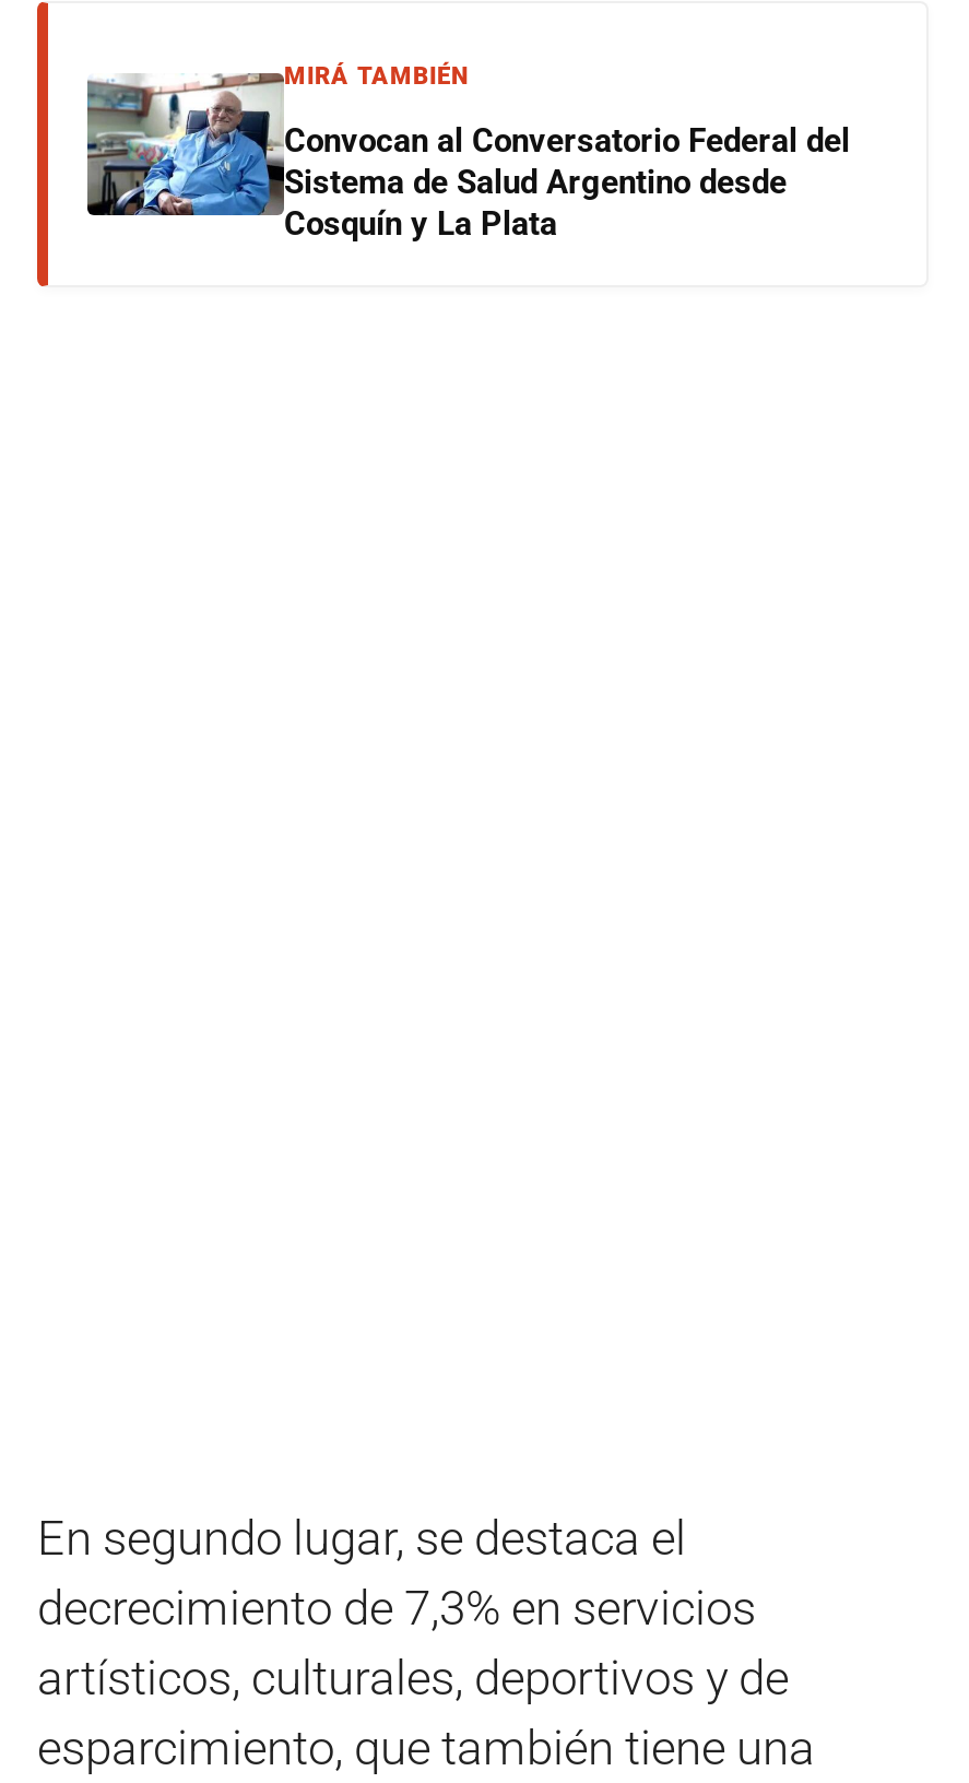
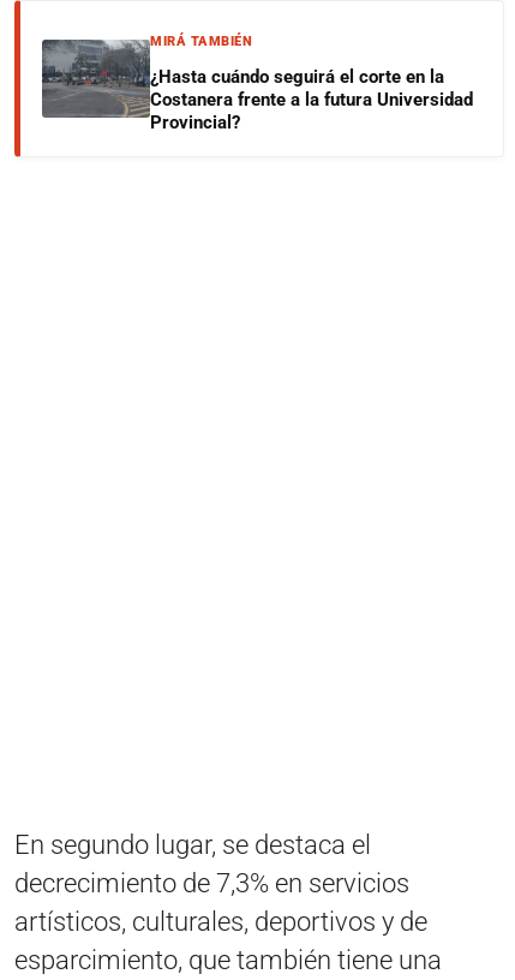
[85,72,850,243] [image] | Convocan al Conversatorio Federal del | Sistema de Salud Argentino desde | Cosquín y La Plata -> [41,38,473,134] [image] | ¿Hasta cuándo seguirá el corte en la | Costanera frente a la futura Universidad | Provincial?

